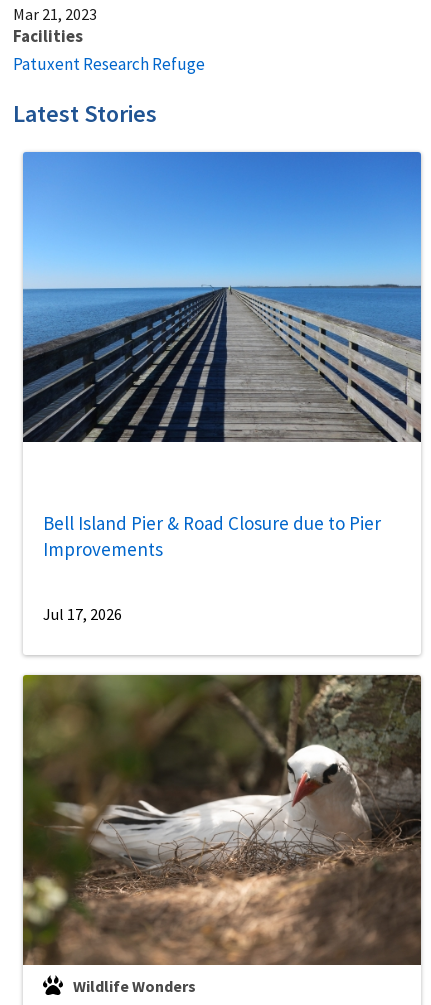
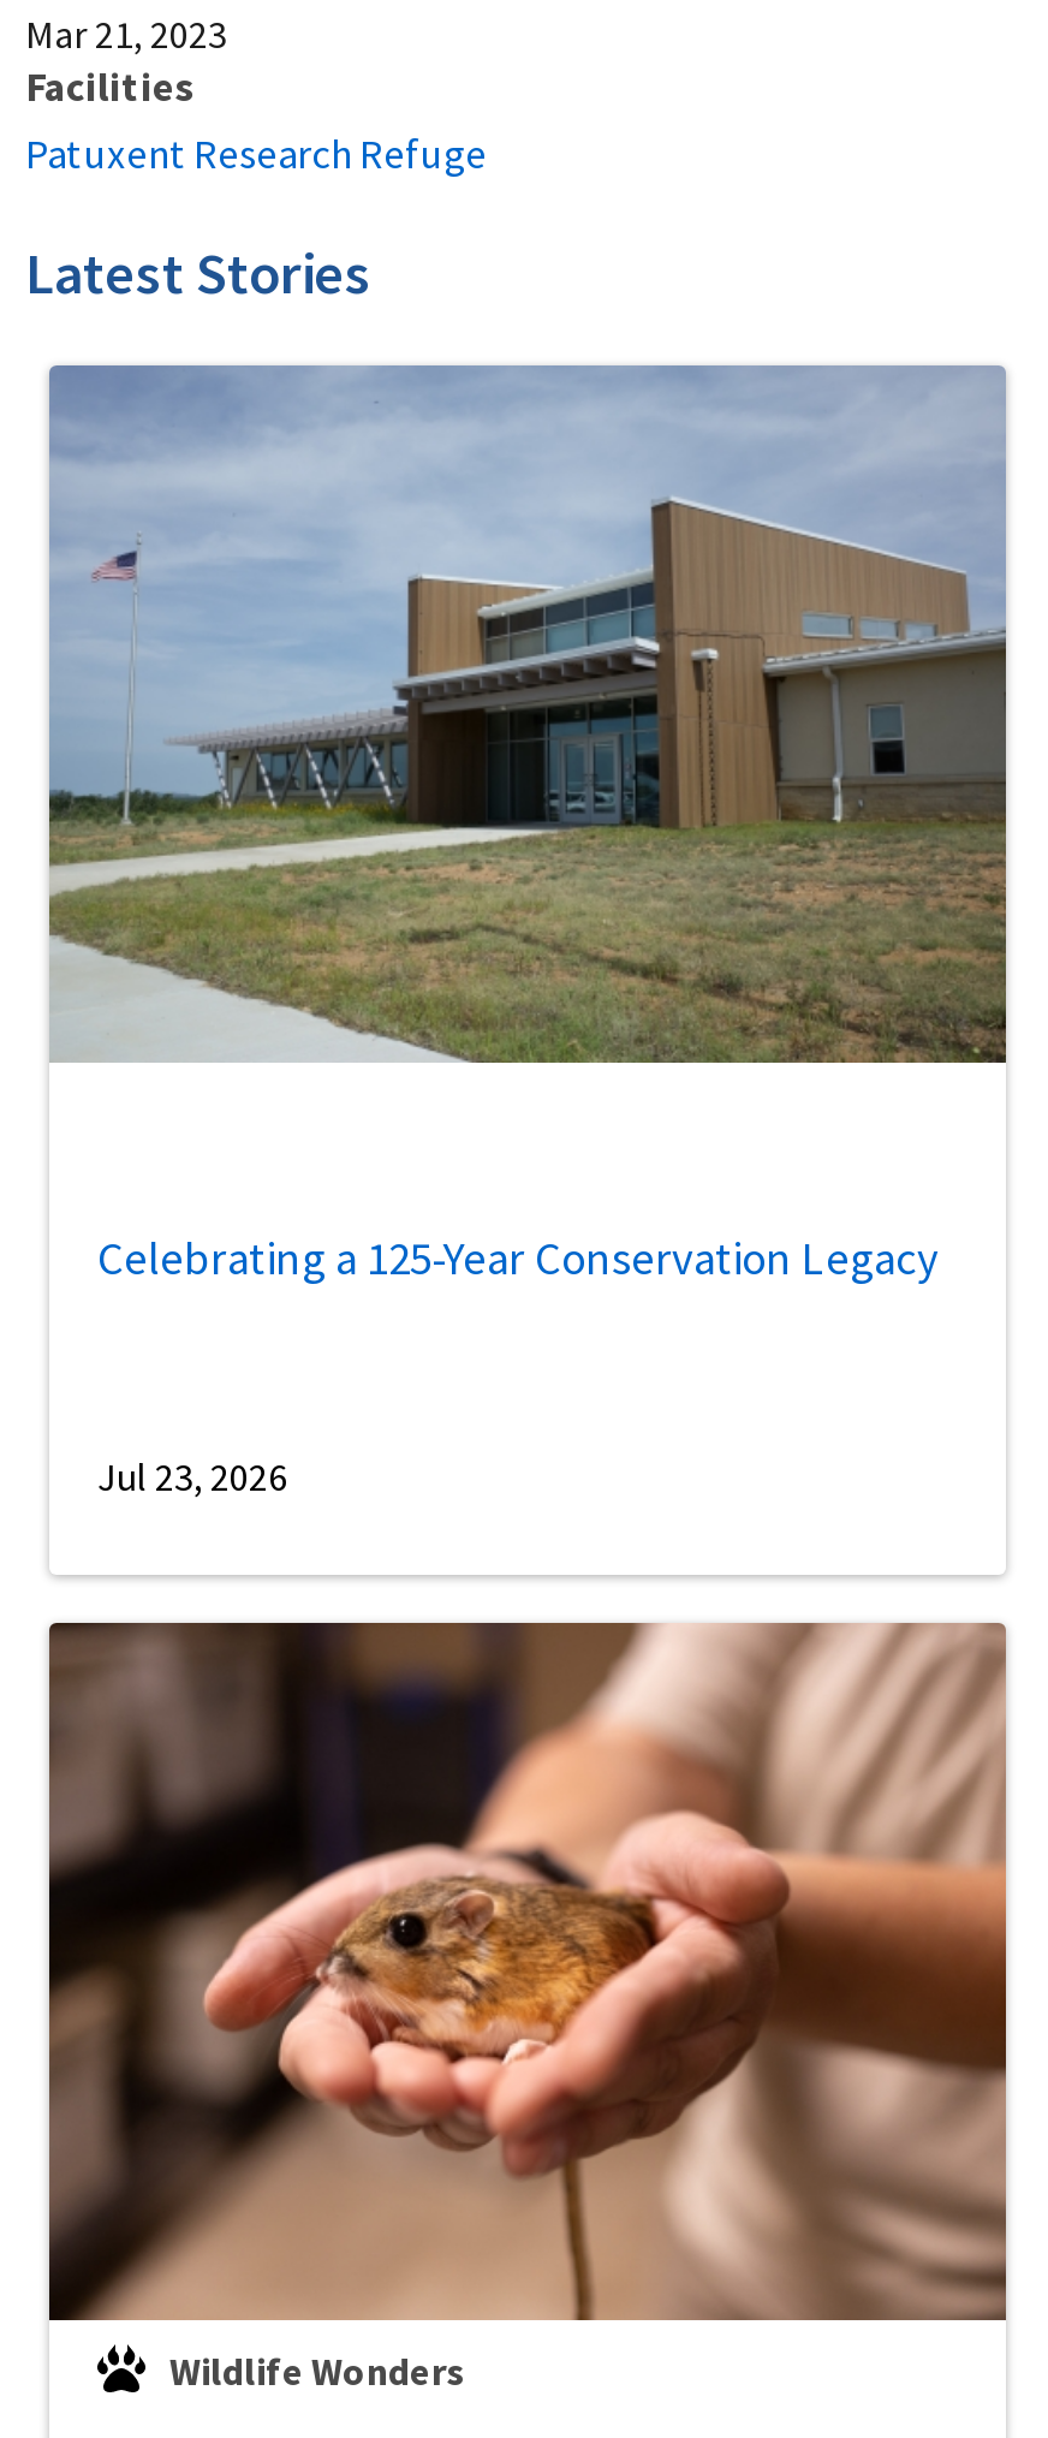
[22,152,422,443] [image] -> [47,365,1008,1065] [image]
[43,511,381,561] Bell Island Pier & Road Closure due to Pier | Improvements -> [97,1229,941,1287] Celebrating a 125-Year Conservation Legacy
[43,604,122,624] Jul 17, 2026 -> [97,1452,287,1500] Jul 23, 2026
[23,674,422,966] [image] -> [49,1621,1008,2323] [image]

